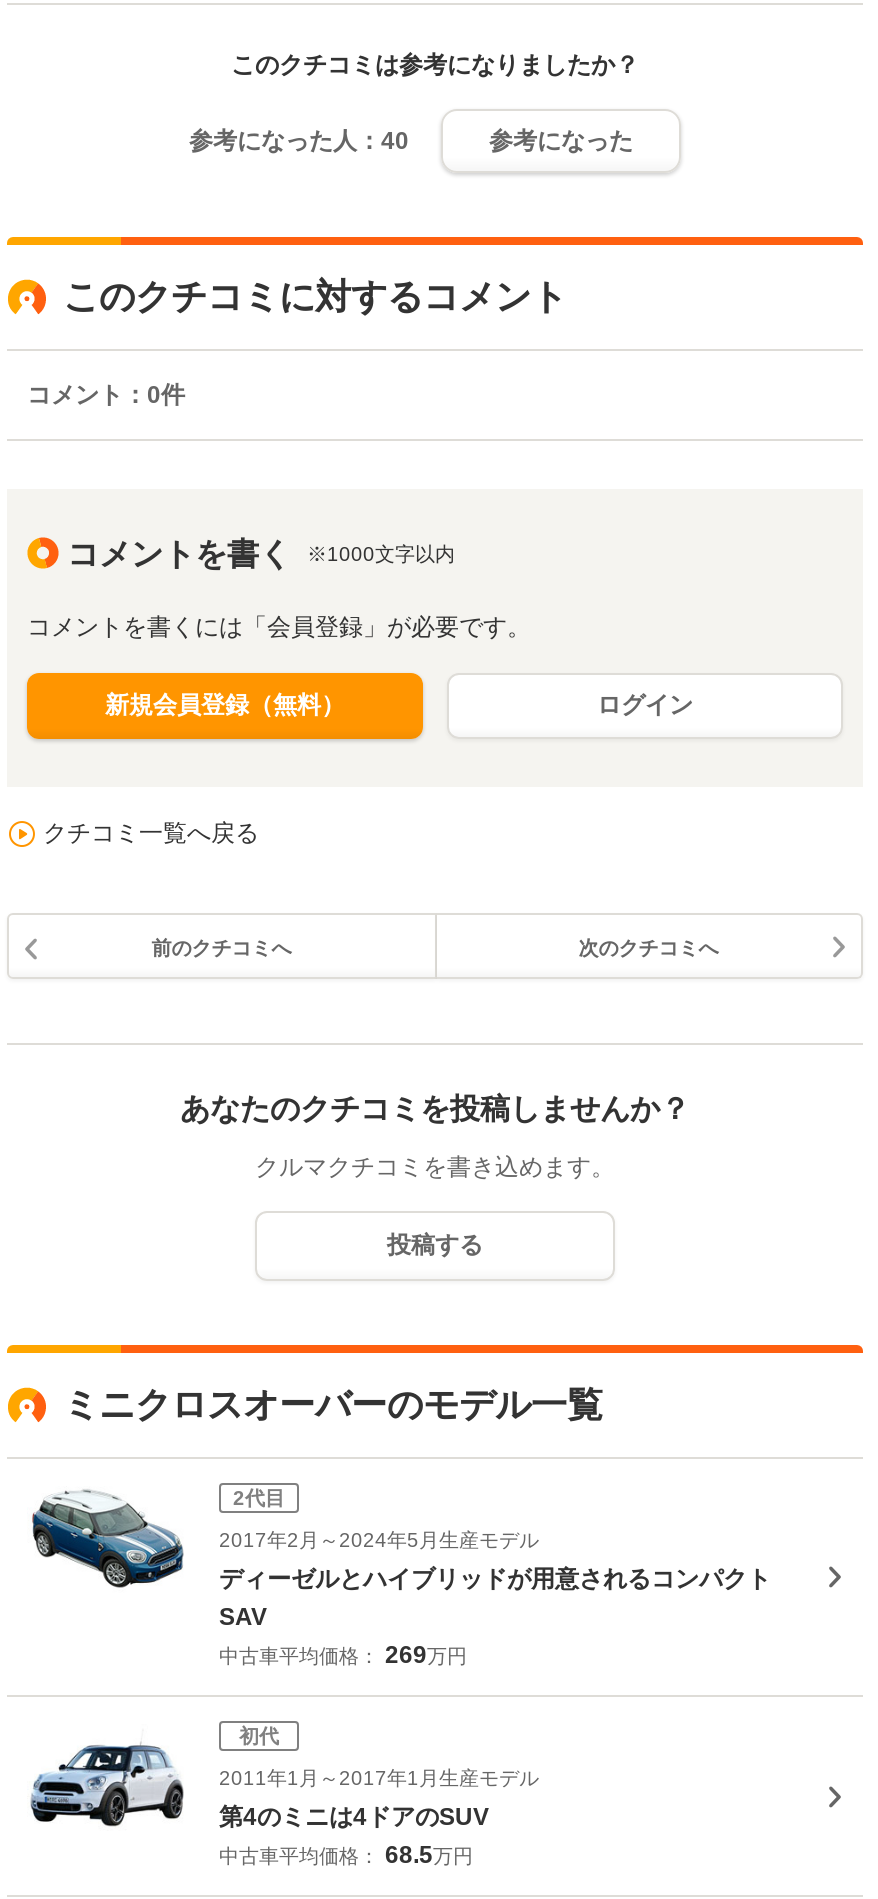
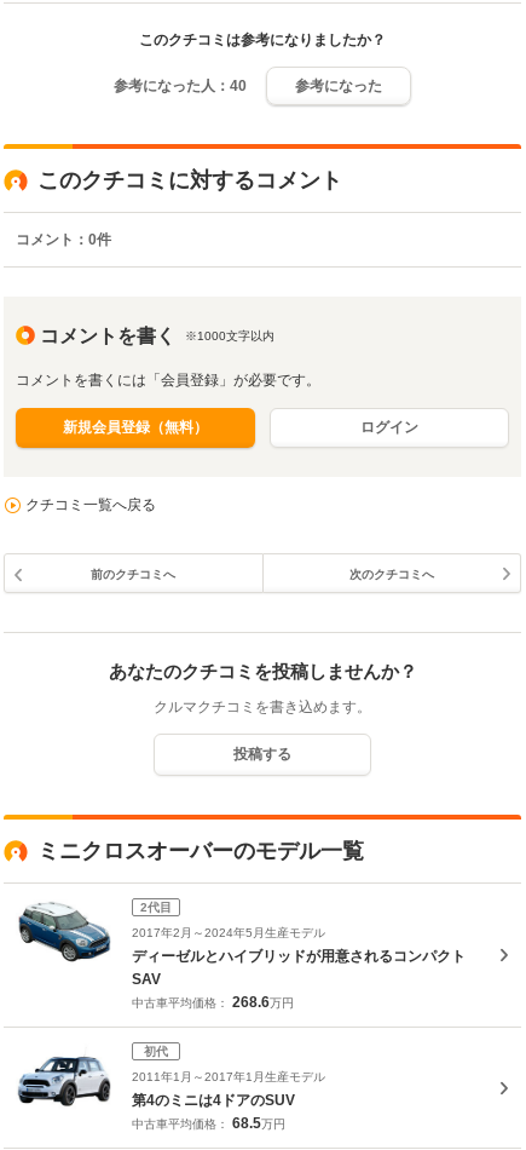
[219,1642,467,1670] 中古車平均価格：269万円 -> [132,994,294,1011] 中古車平均価格：268.6万円

